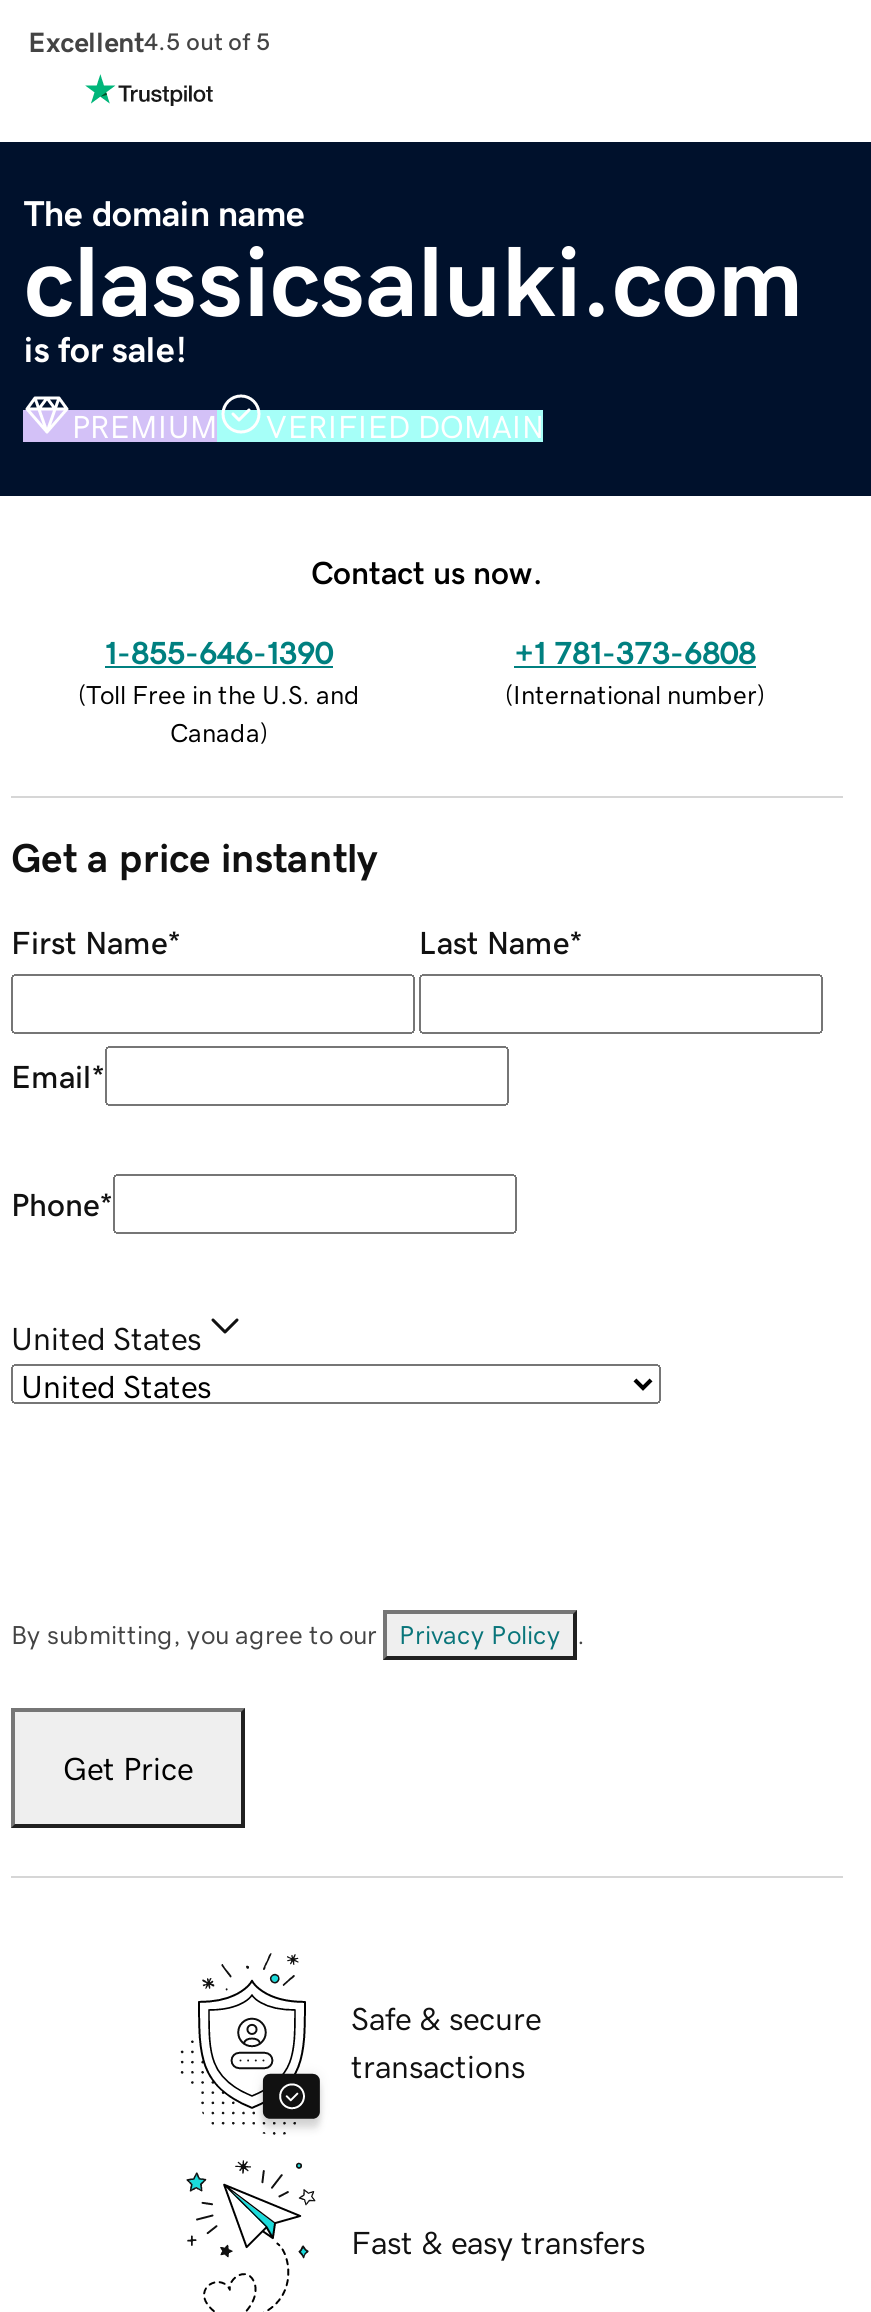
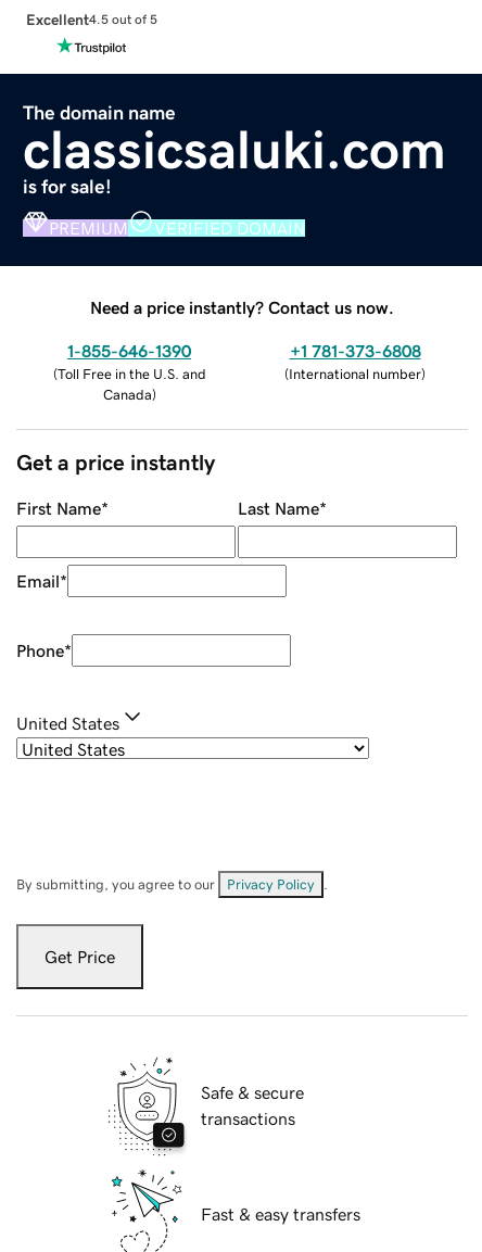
[311,555,543,587] Contact us now. -> [90,298,394,316] Need a price instantly? Contact us now.

